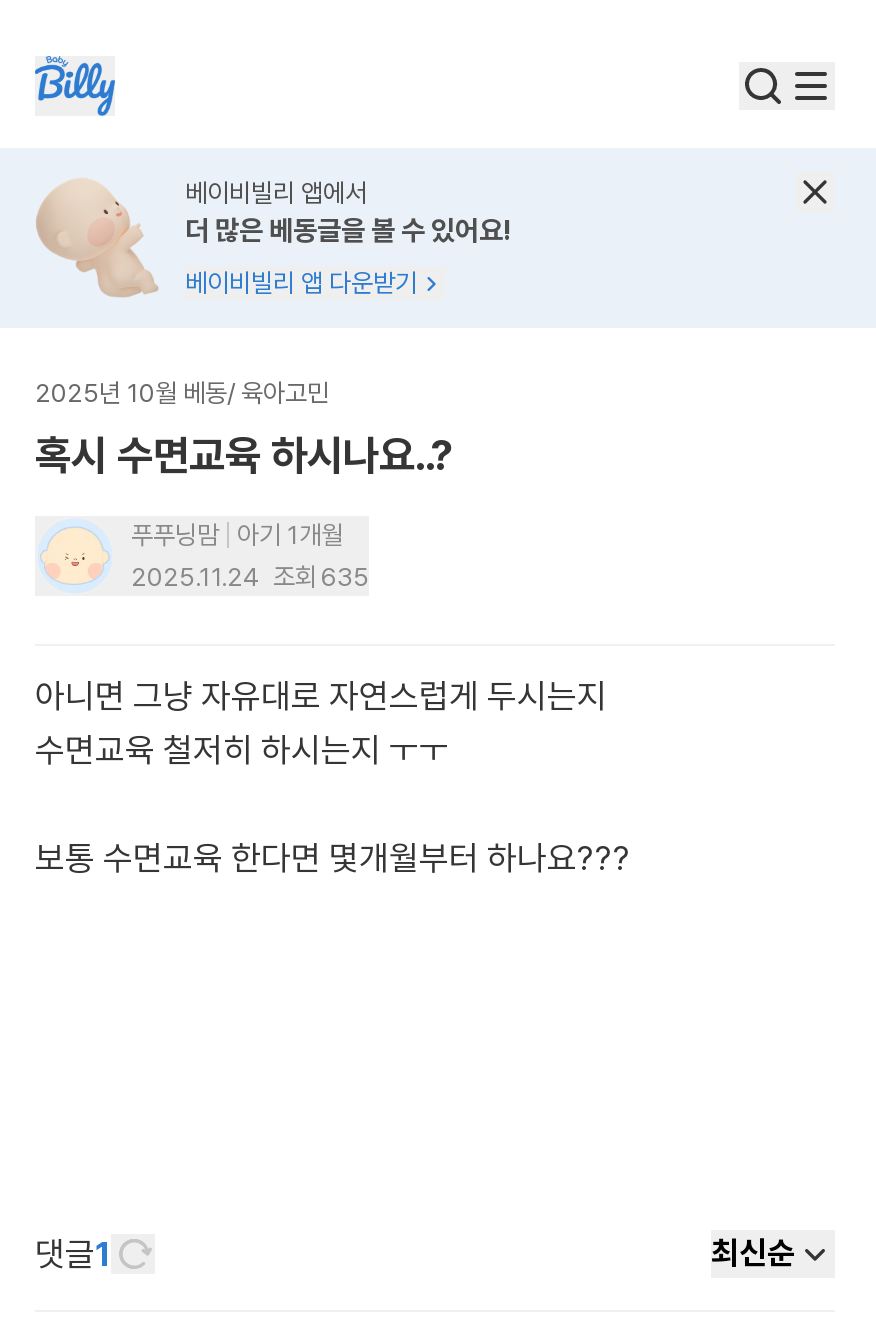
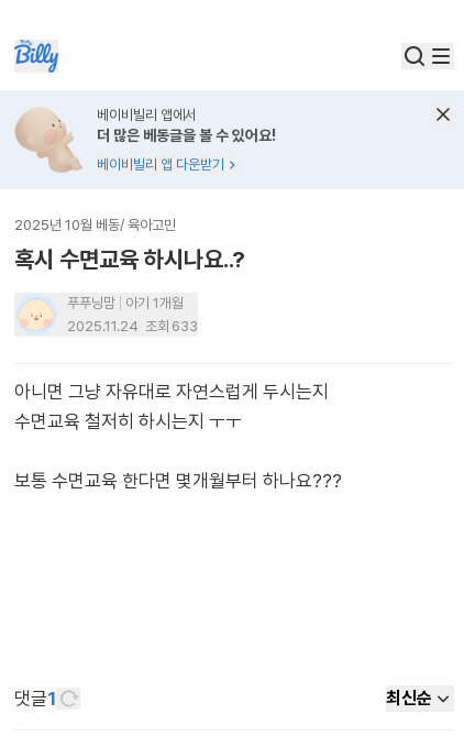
[131,562,369,592] 2025.11.24 조회 635 -> [67,318,198,334] 2025.11.24 조회 633

